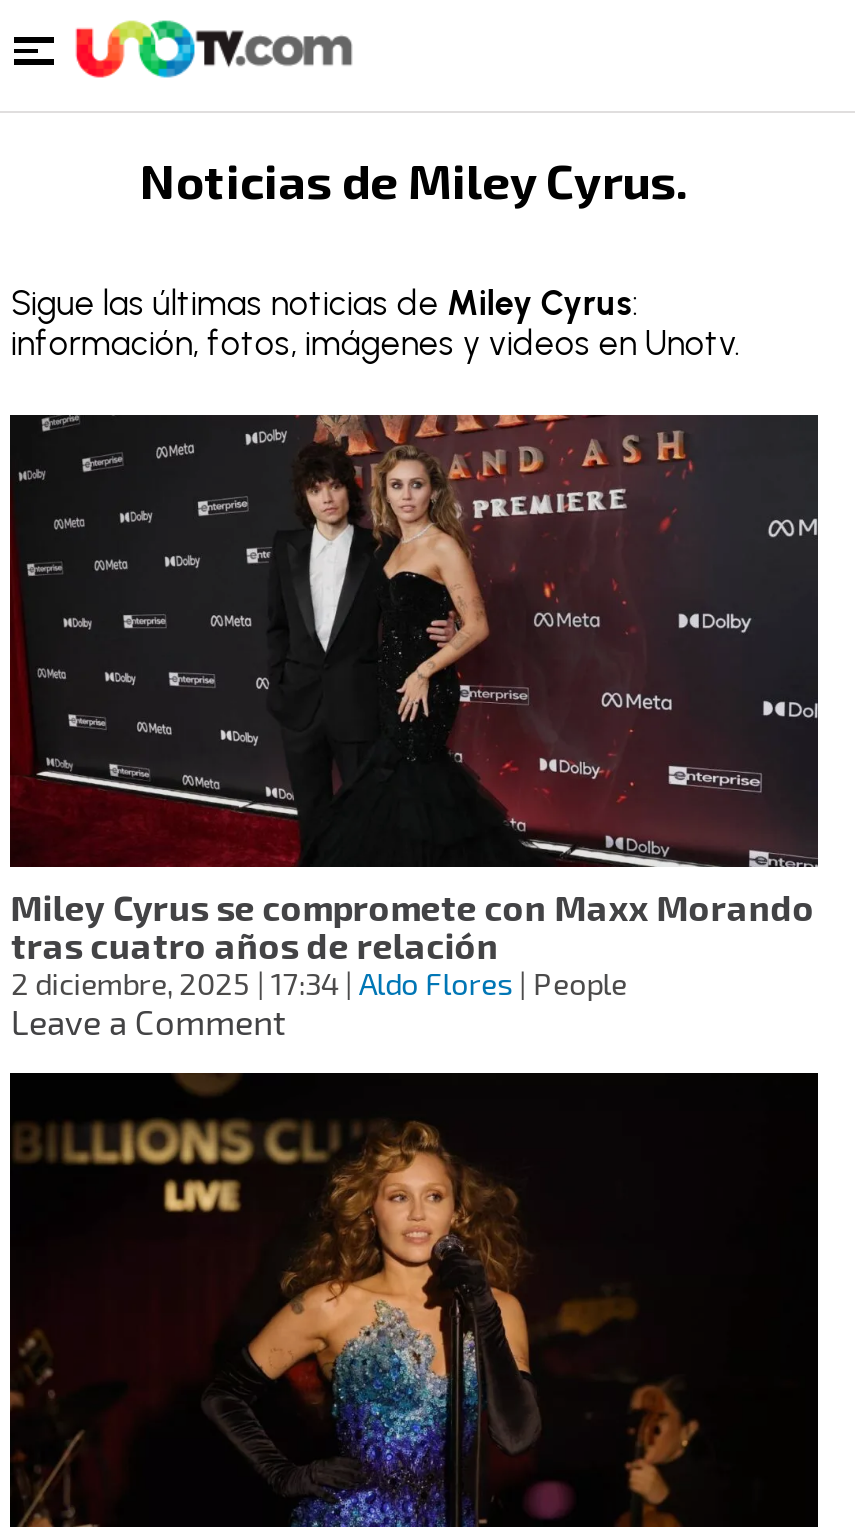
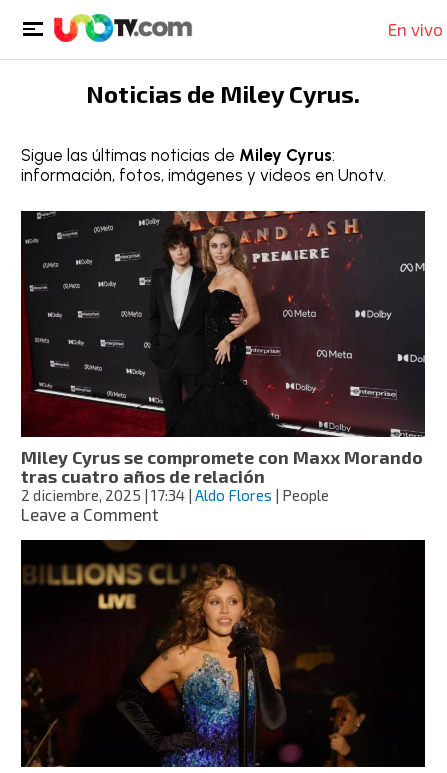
none -> [387,19,442,39] En vivo

